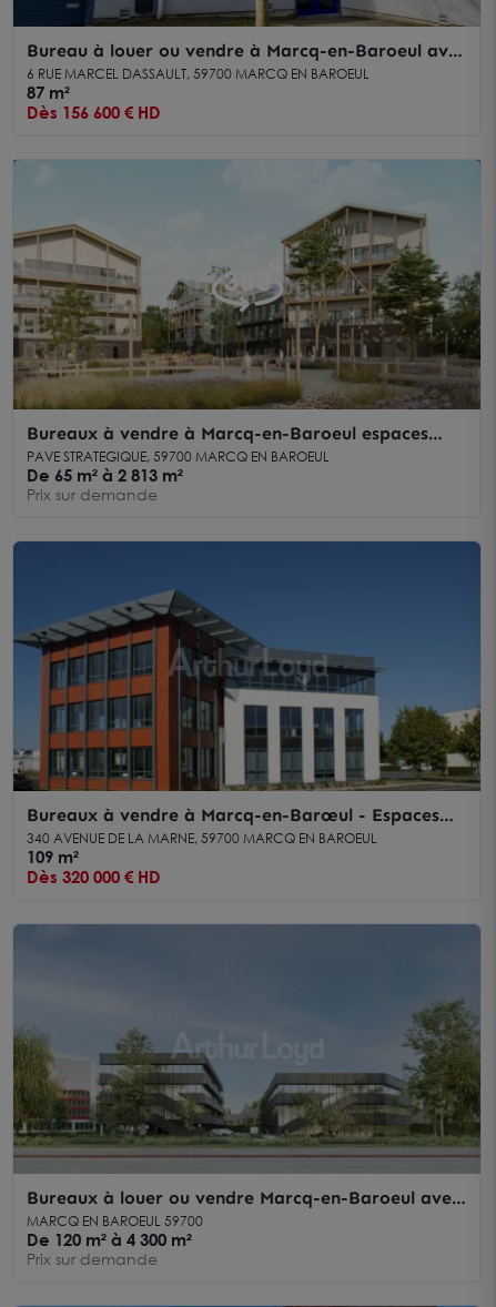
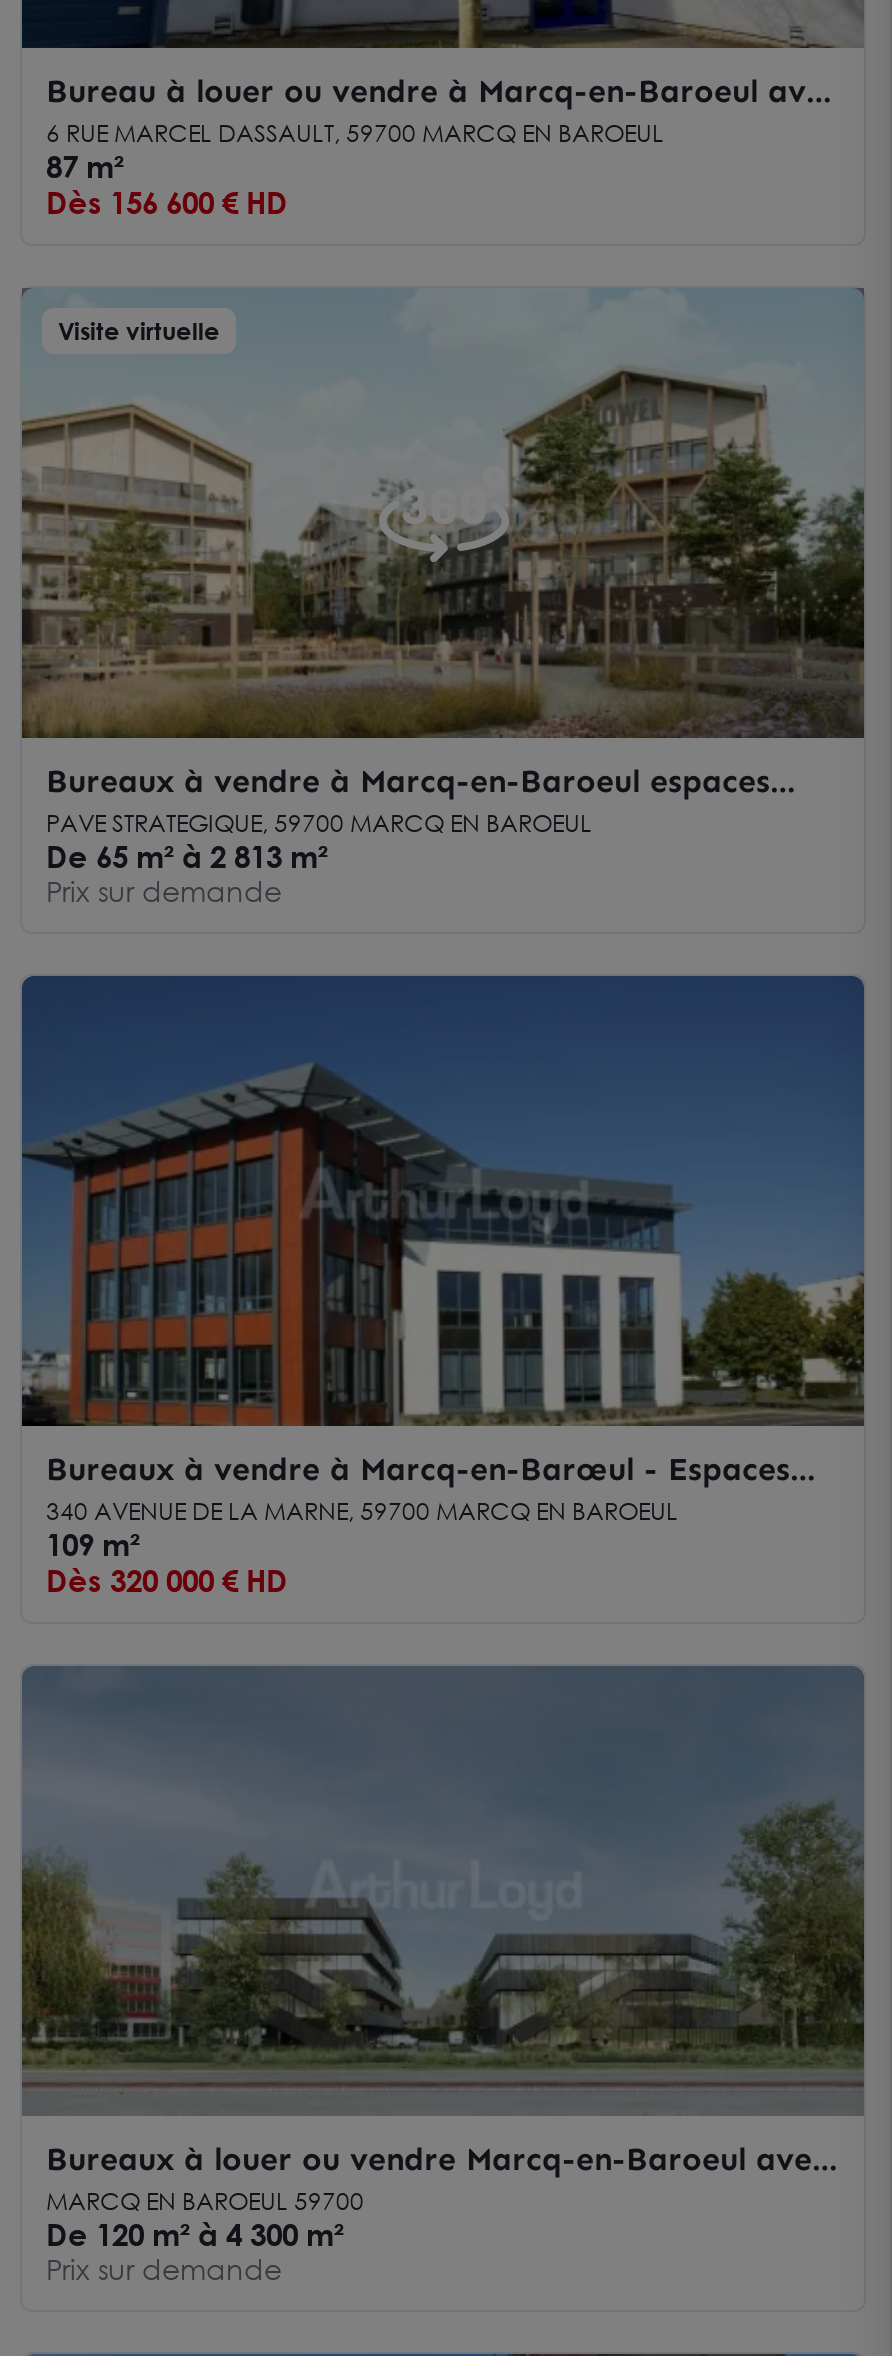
none -> [58,316,220,346] Visite virtuelle

